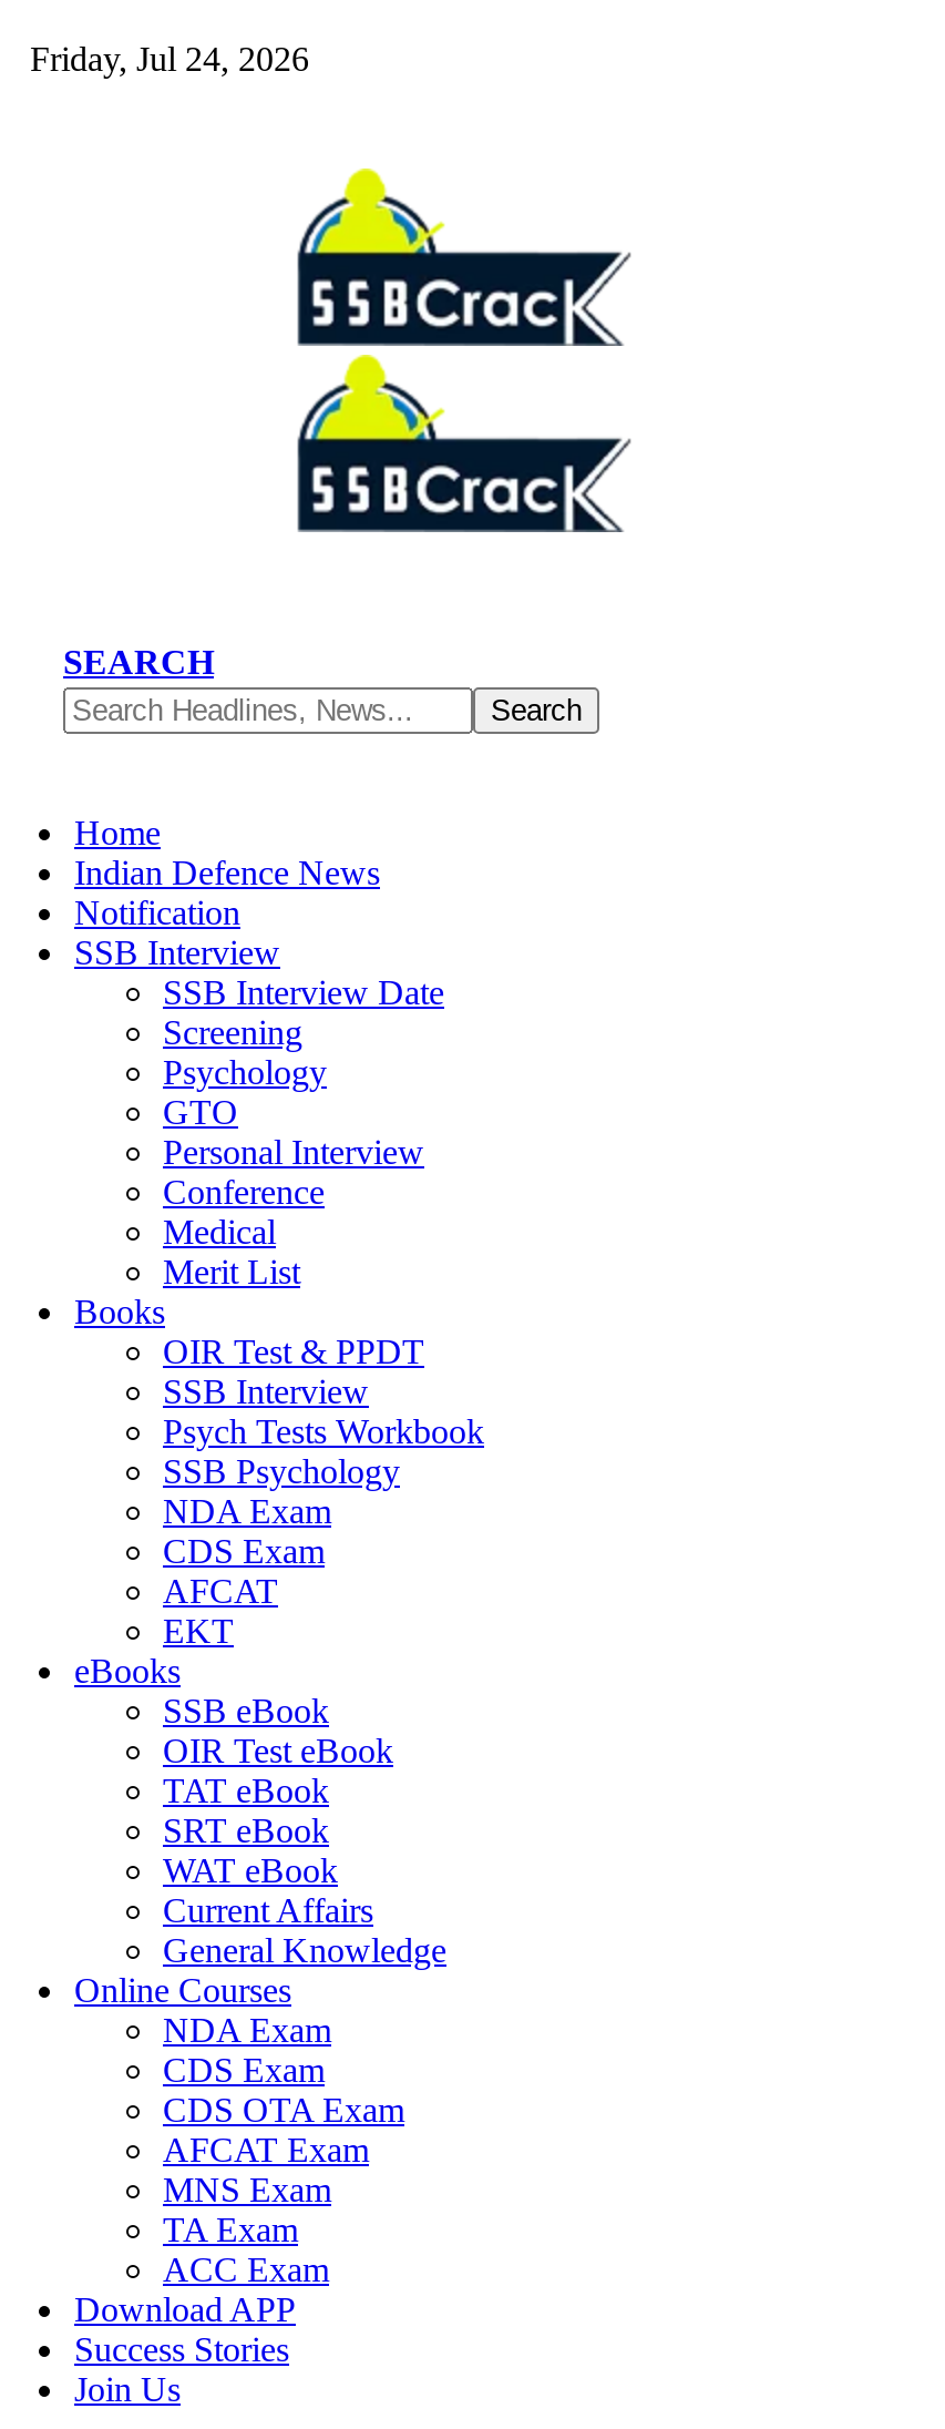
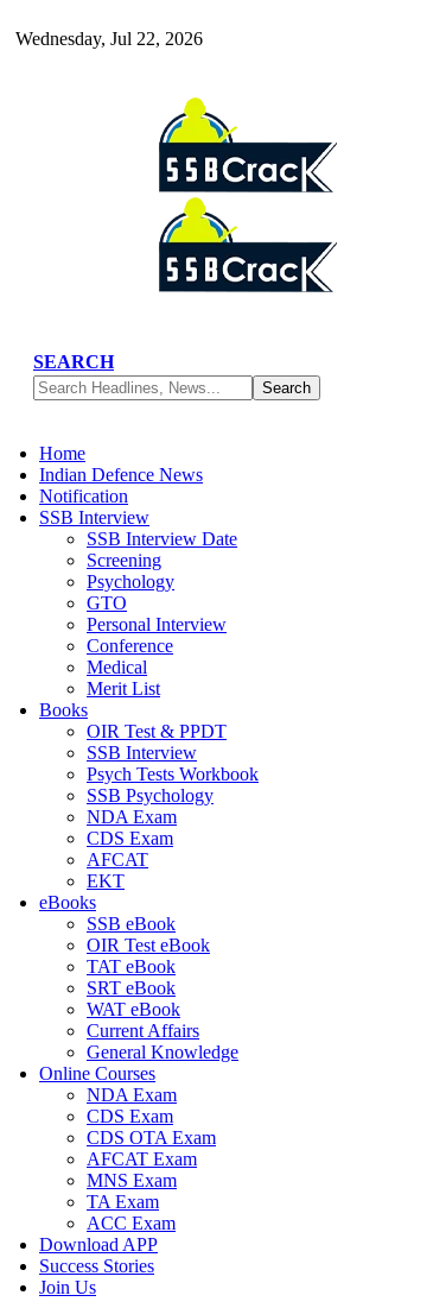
[30,40,309,78] Friday, Jul 24, 2026 -> [15,29,203,49] Wednesday, Jul 22, 2026

